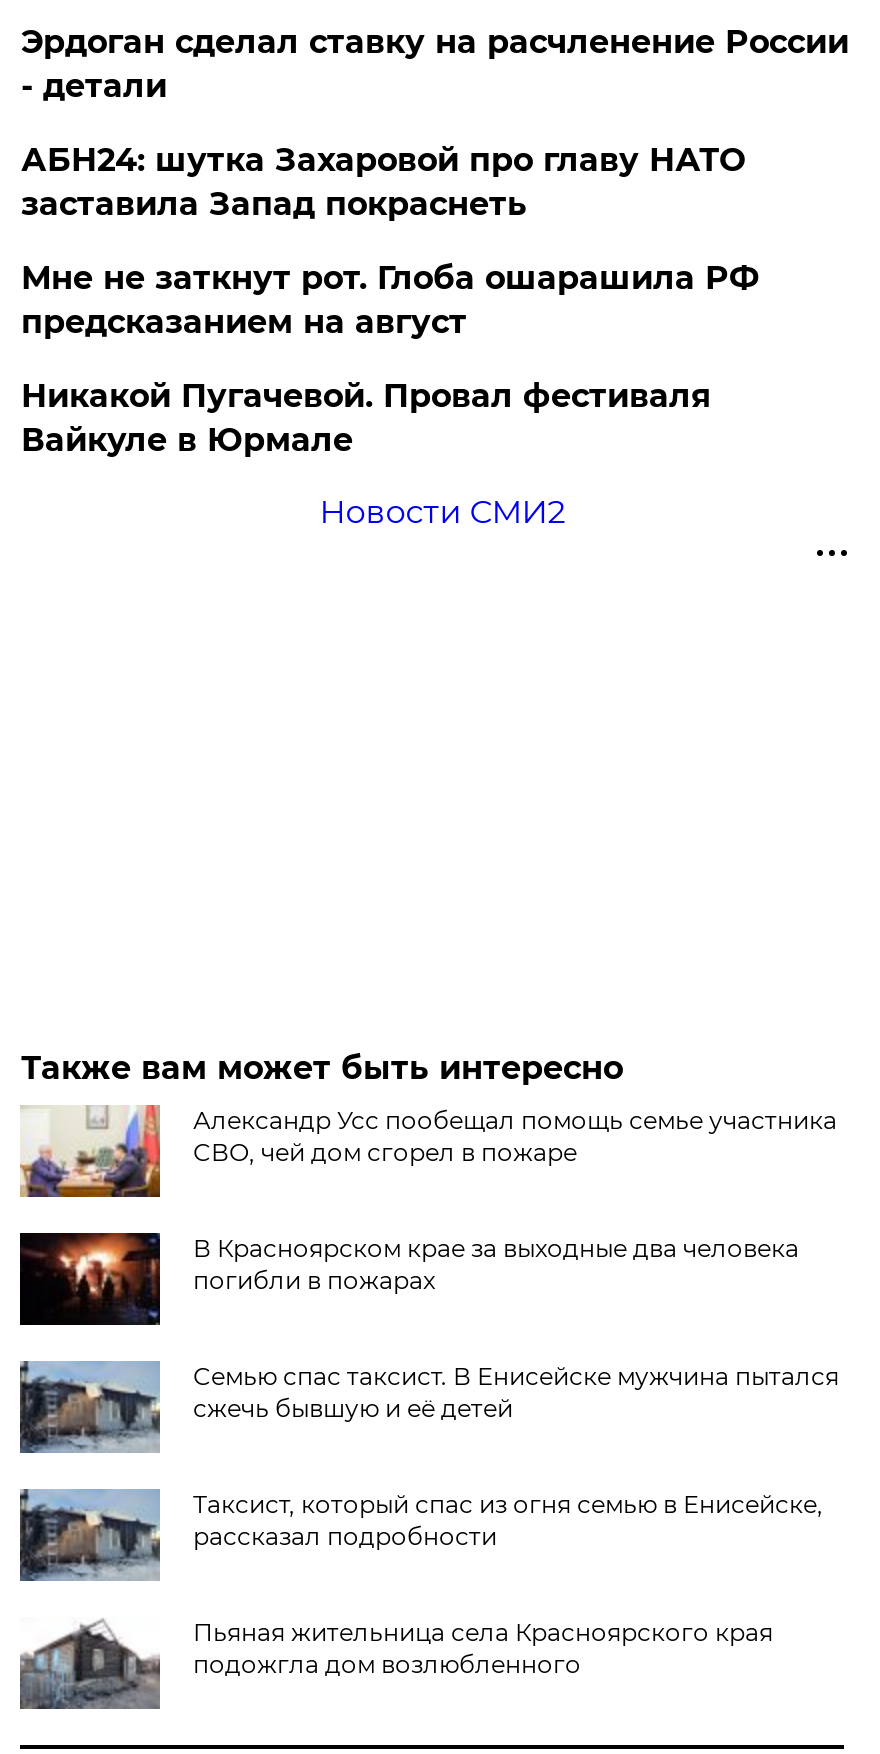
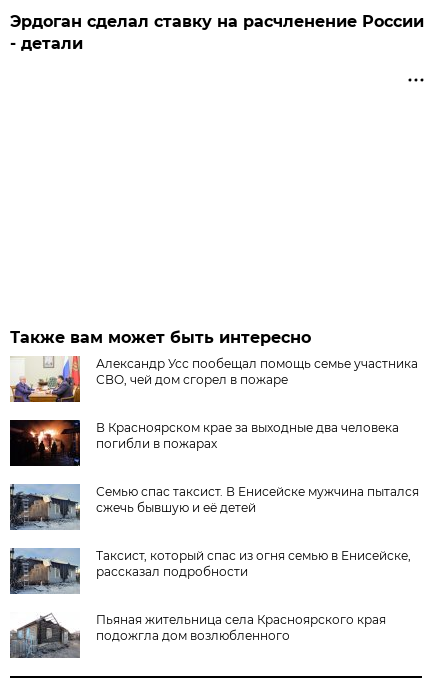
[21,141,759,531] АБН24: шутка Захаровой про главу НАТО | заставила Запад покраснеть | Мне не заткнут рот. Глоба ошарашила РФ | предсказанием на август | Никакой Пугачевой. Провал фестиваля | Вайкуле в Юрмале | Новости СМИ2 -> none

